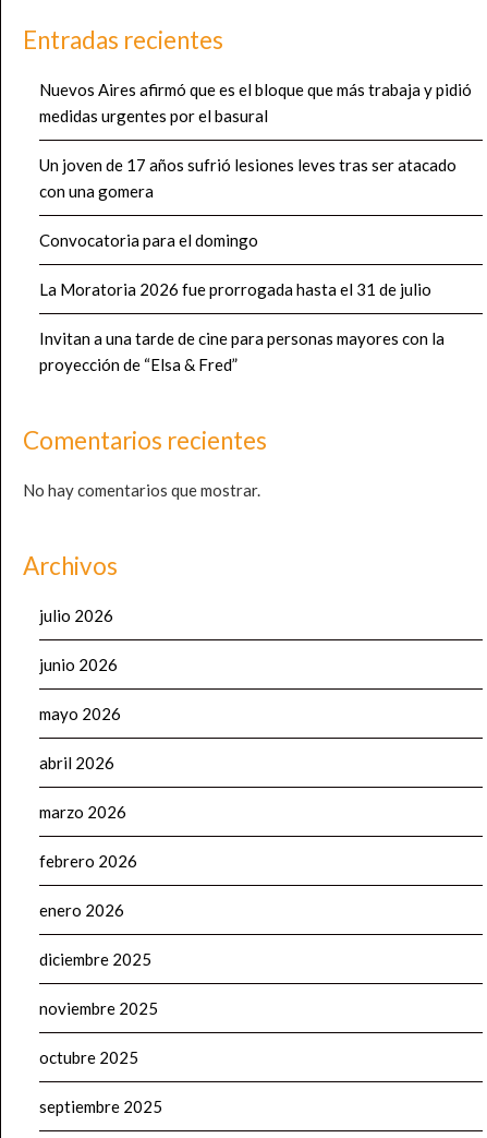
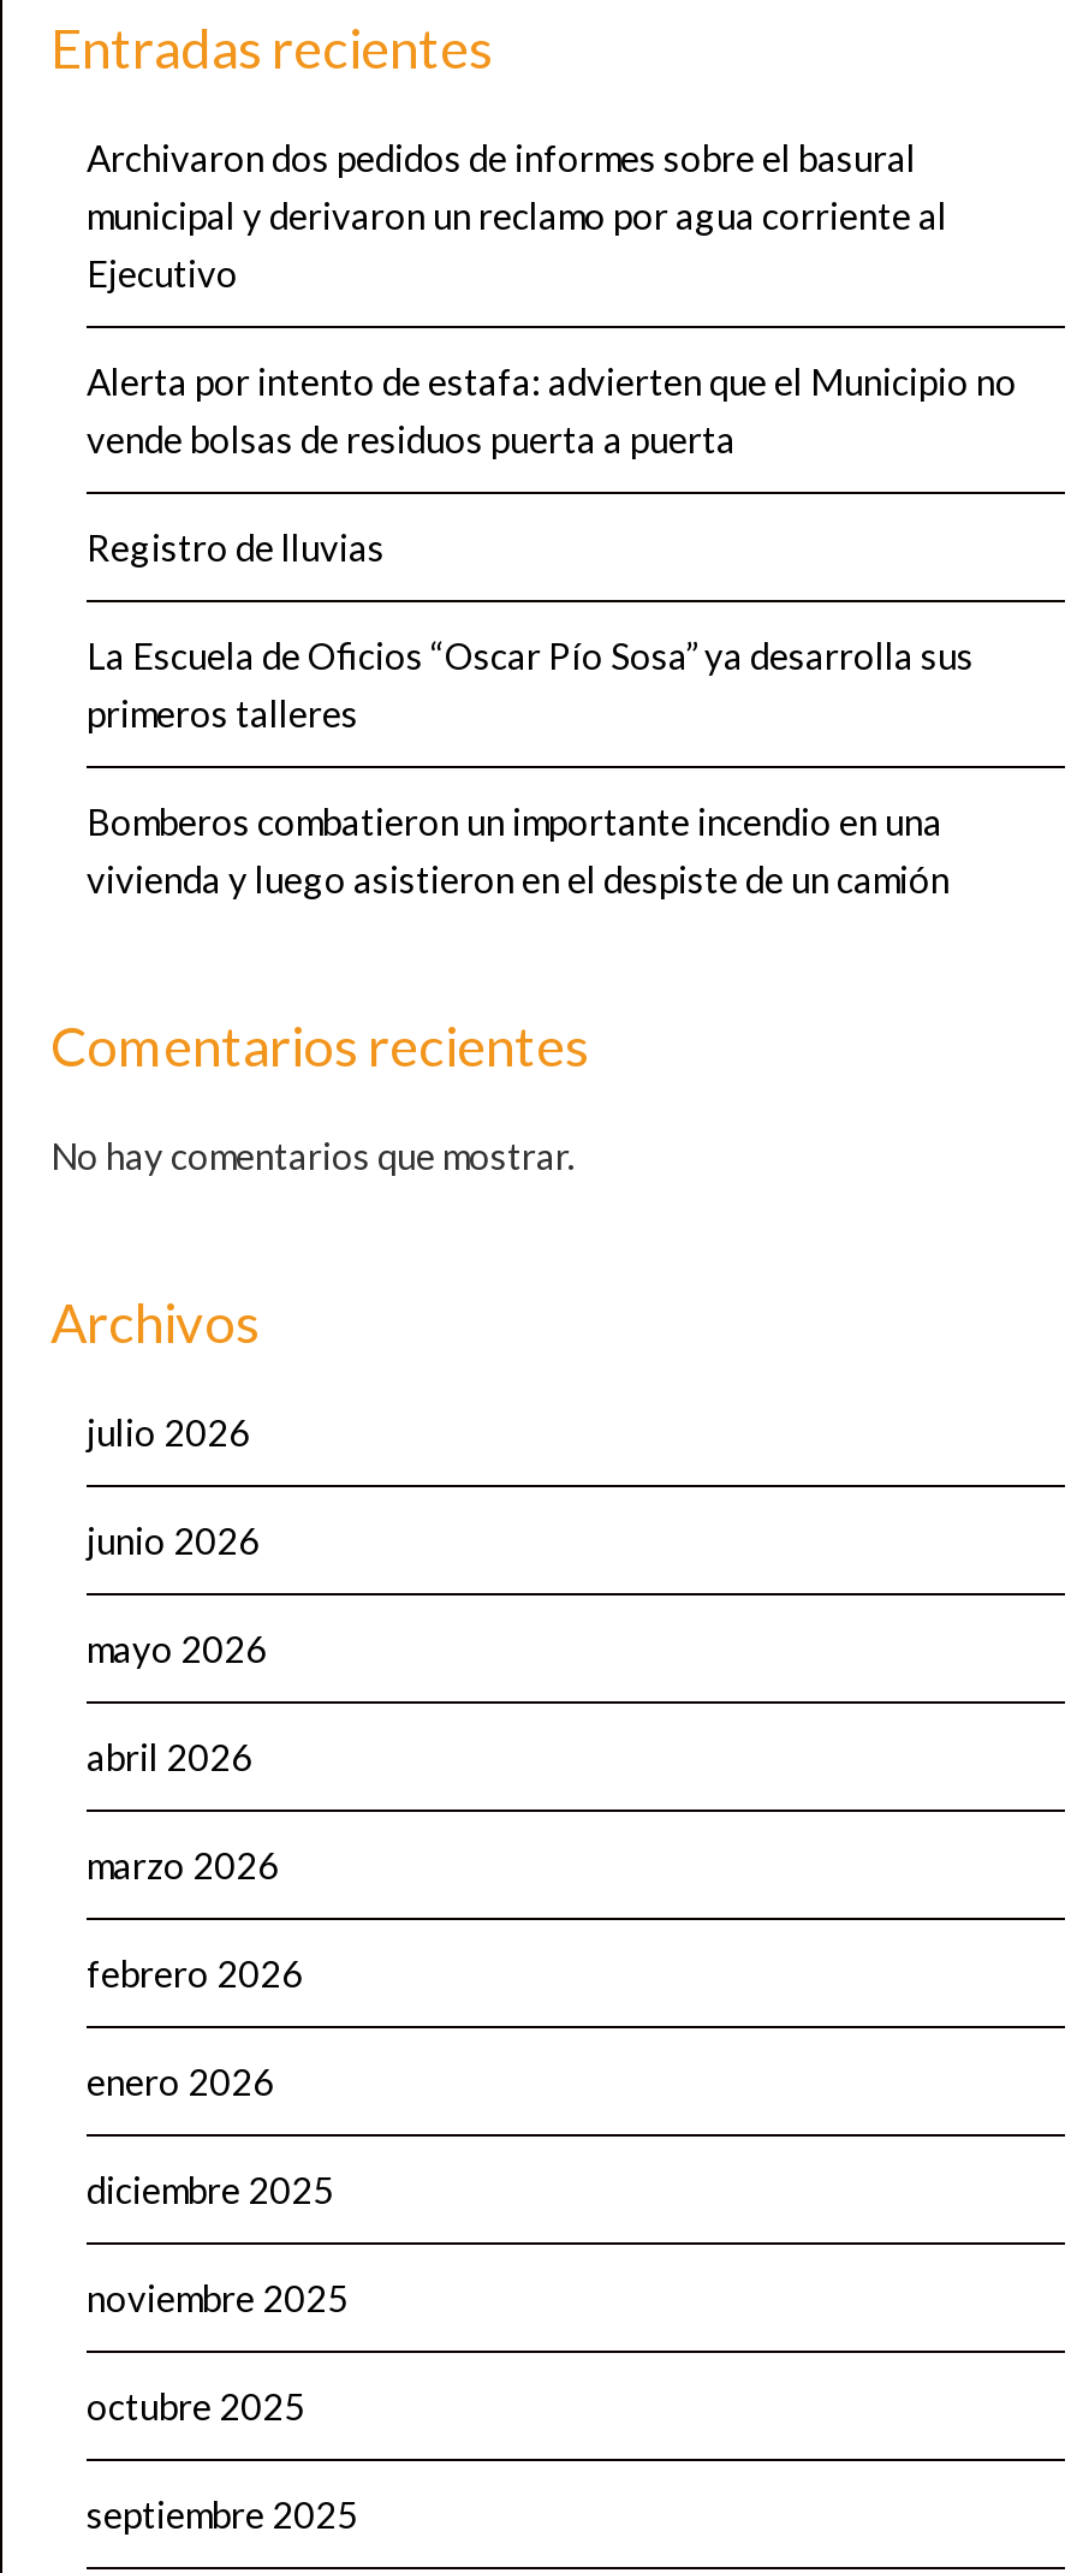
[39,80,472,125] Nuevos Aires afirmó que es el bloque que más trabaja y pidió | medidas urgentes por el basural -> [87,136,947,294] Archivaron dos pedidos de informes sobre el basural | municipal y derivaron un reclamo por agua corriente al | Ejecutivo
[39,155,456,201] Un joven de 17 años sufrió lesiones leves tras ser atacado | con una gomera -> [87,359,1017,460] Alerta por intento de estafa: advierten que el Municipio no | vende bolsas de residuos puerta a puerta
[39,230,258,250] Convocatoria para el domingo -> [87,525,385,568] Registro de lluvias
[39,279,431,299] La Moratoria 2026 fue prorrogada hasta el 31 de julio -> [87,633,974,734] La Escuela de Oficios “Oscar Pío Sosa” ya desarrolla sus | primeros talleres
[39,328,445,374] Invitan a una tarde de cine para personas mayores con la | proyección de “Elsa & Fred” -> [87,799,950,900] Bomberos combatieron un importante incendio en una | vivienda y luego asistieron en el despiste de un camión

